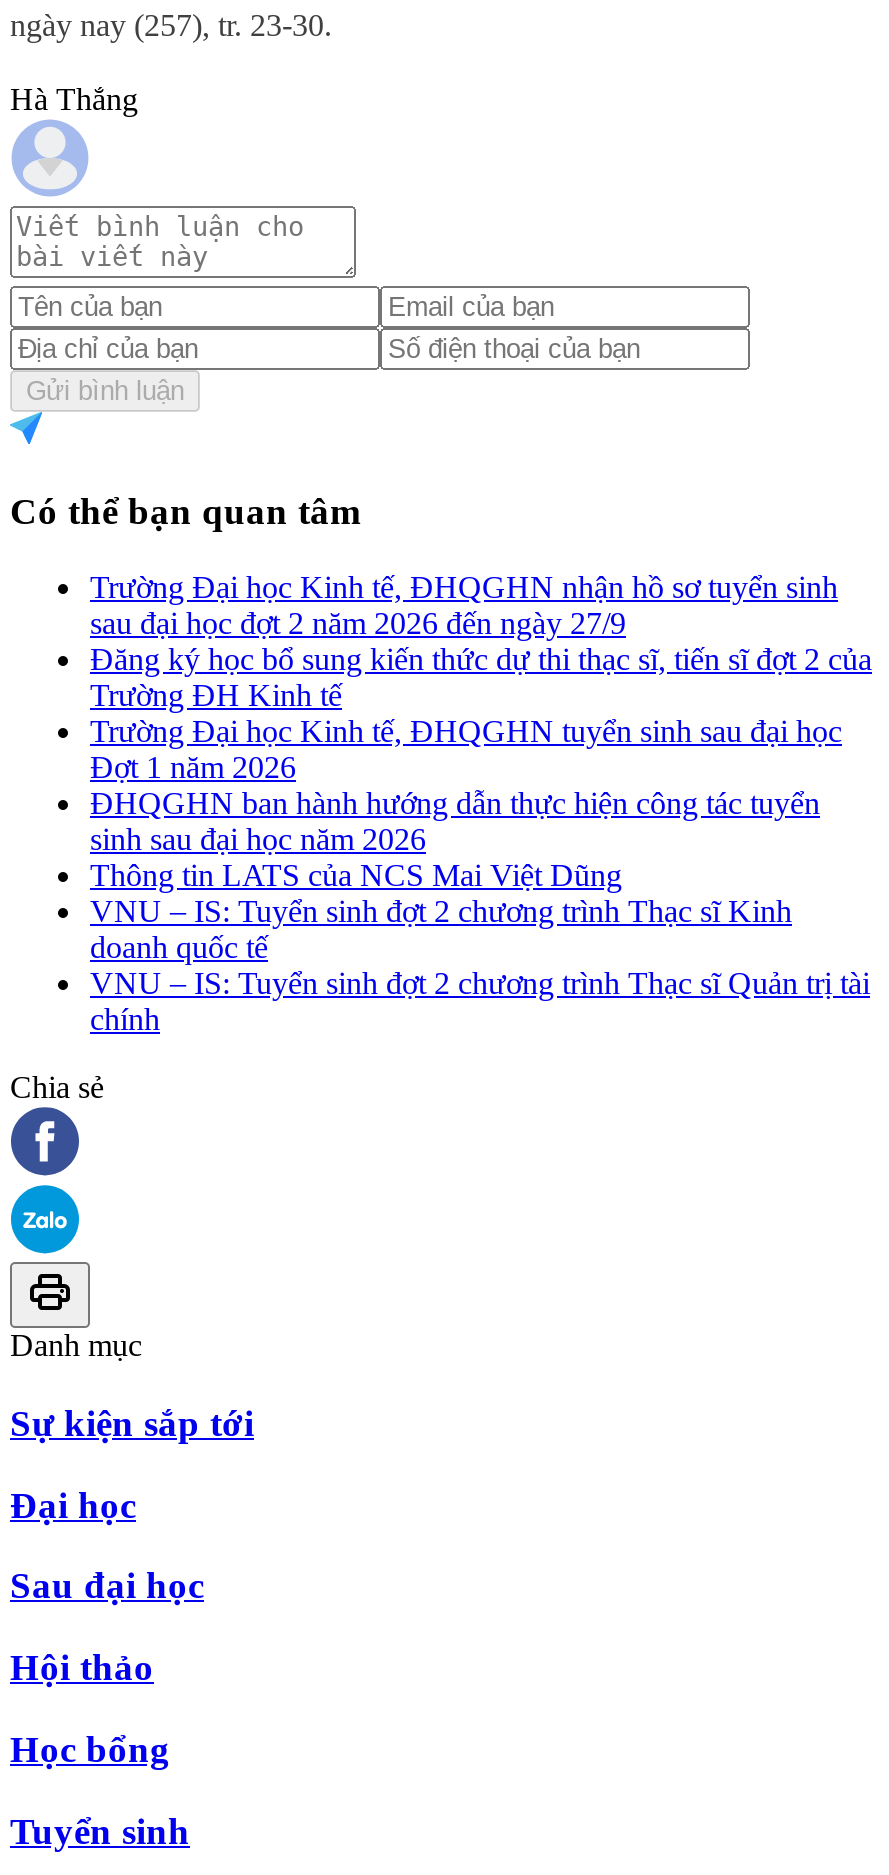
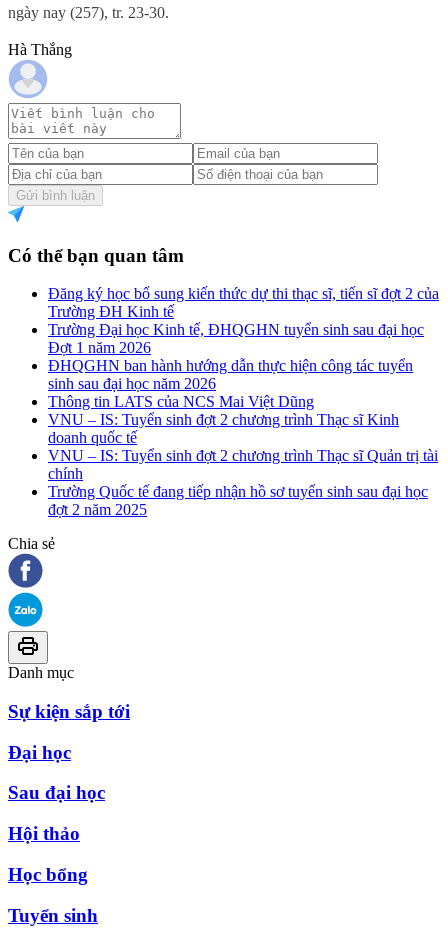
[90,570,838,640] Trường Đại học Kinh tế, ĐHQGHN nhận hồ sơ tuyển sinh | sau đại học đợt 2 năm 2026 đến ngày 27/9 -> none
moved [90,642,872,1036] -> [48,285,439,482]: Đăng ký học bổ sung kiến thức dự thi thạc sĩ, tiến sĩ đợt 2 của | Trường ĐH Kinh tế | Trường Đại học Kinh tế, ĐHQGHN tuyển sinh sau đại học | ... | VNU – IS: Tuyển sinh đợt 2 chương trình Thạc sĩ Quản trị tài | chính
none -> [48,483,428,518] Trường Quốc tế đang tiếp nhận hồ sơ tuyển sinh sau đại học | đợt 2 năm 2025

